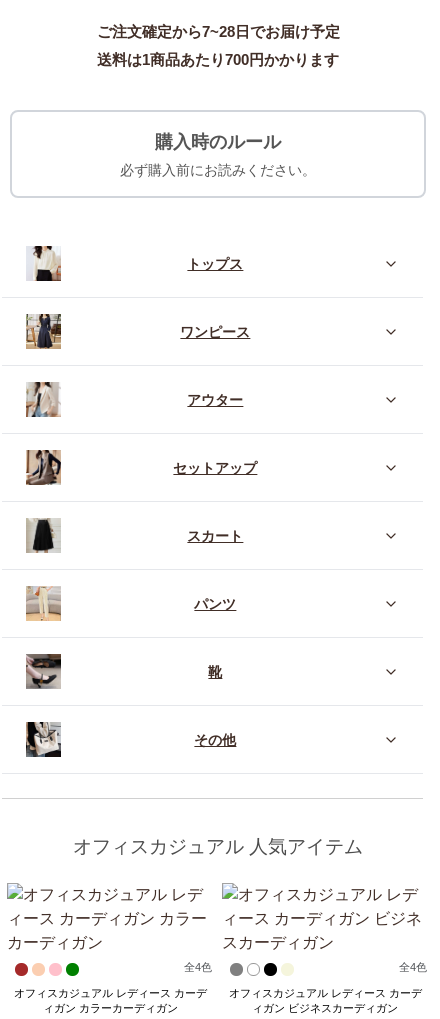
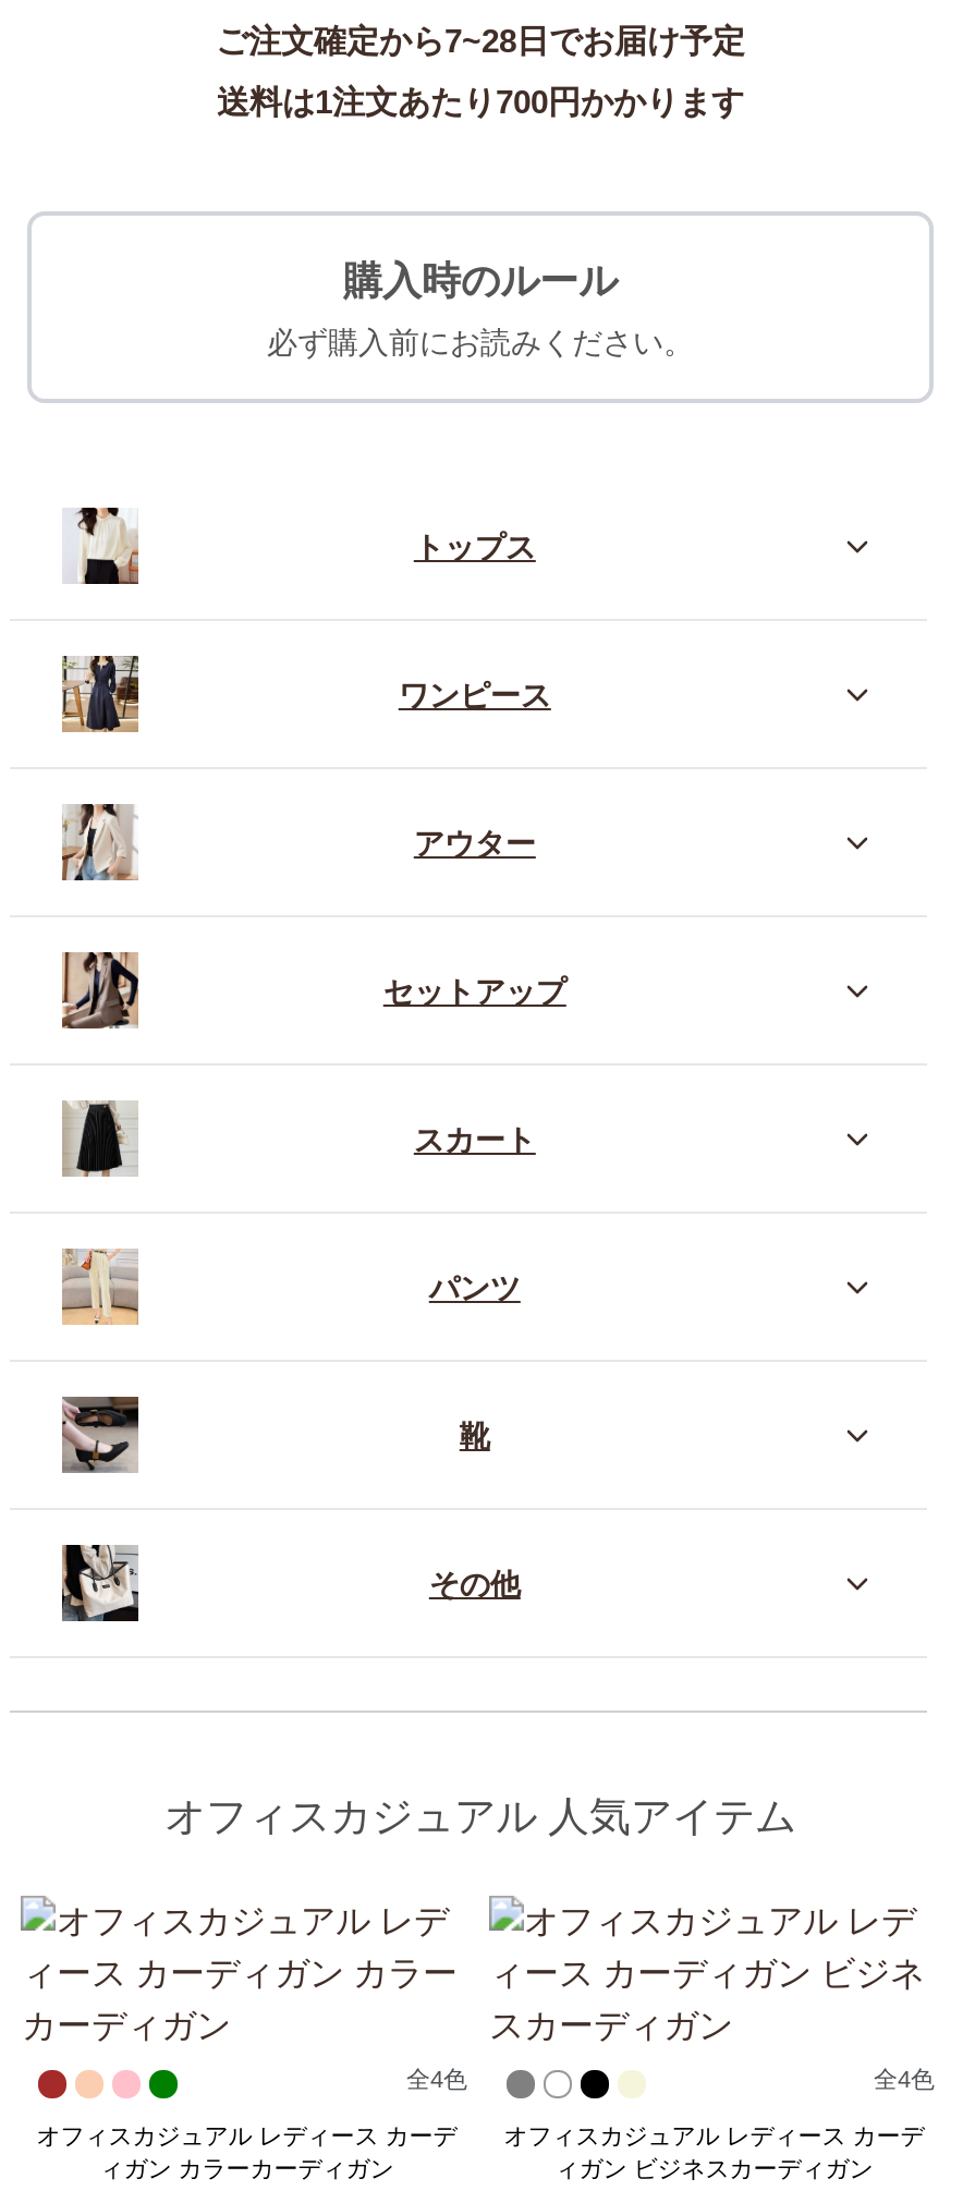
[97,51,339,68] 送料は1商品あたり700円かかります -> [217,83,744,120] 送料は1注文あたり700円かかります

